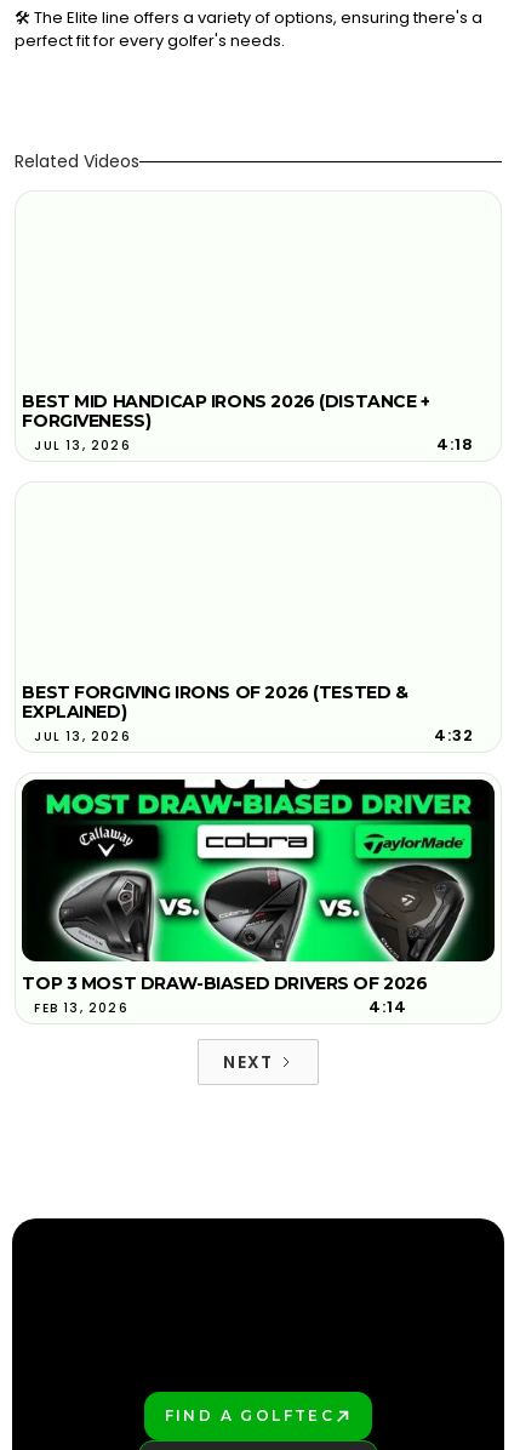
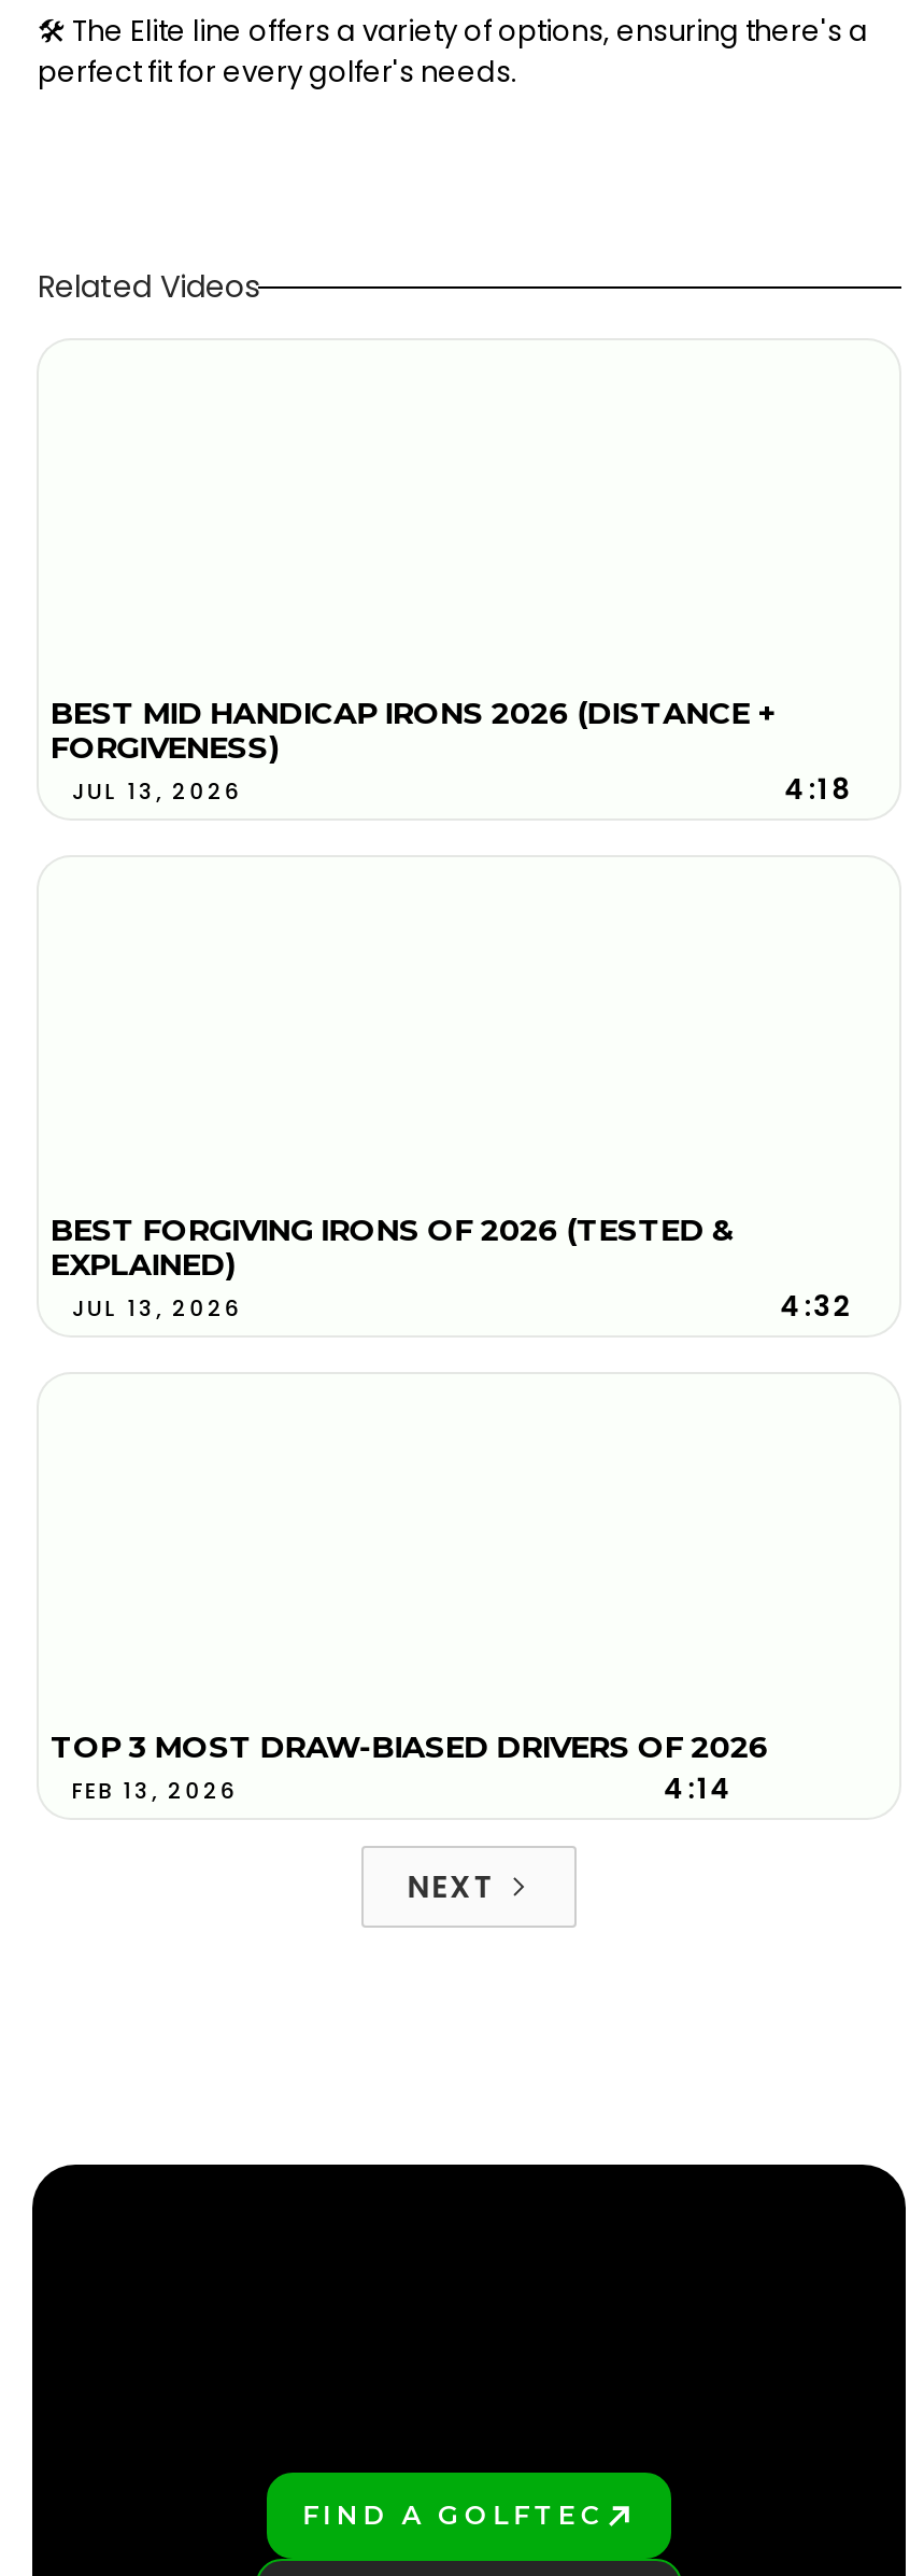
[21,778,496,963] [image] -> none

